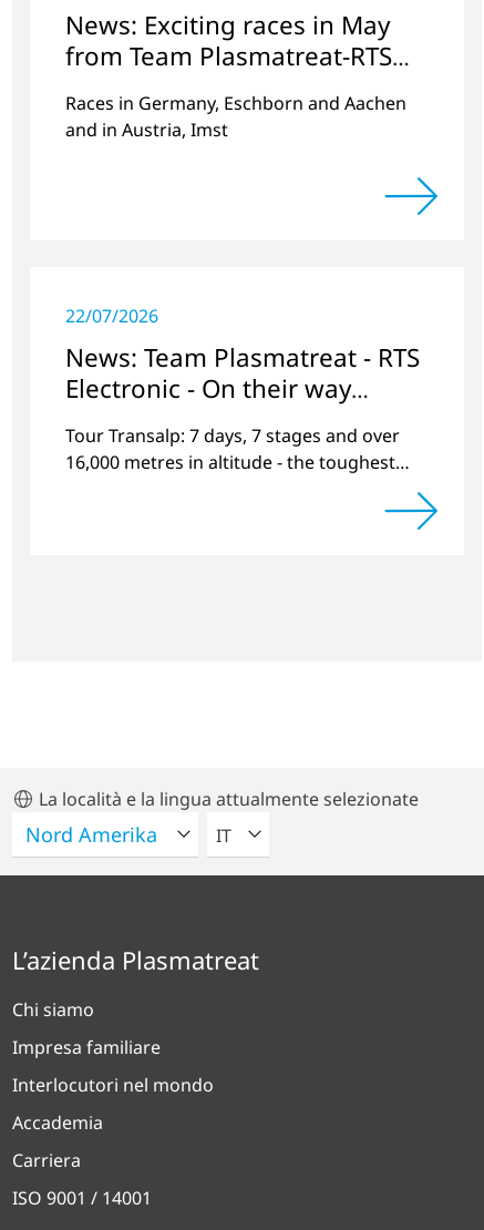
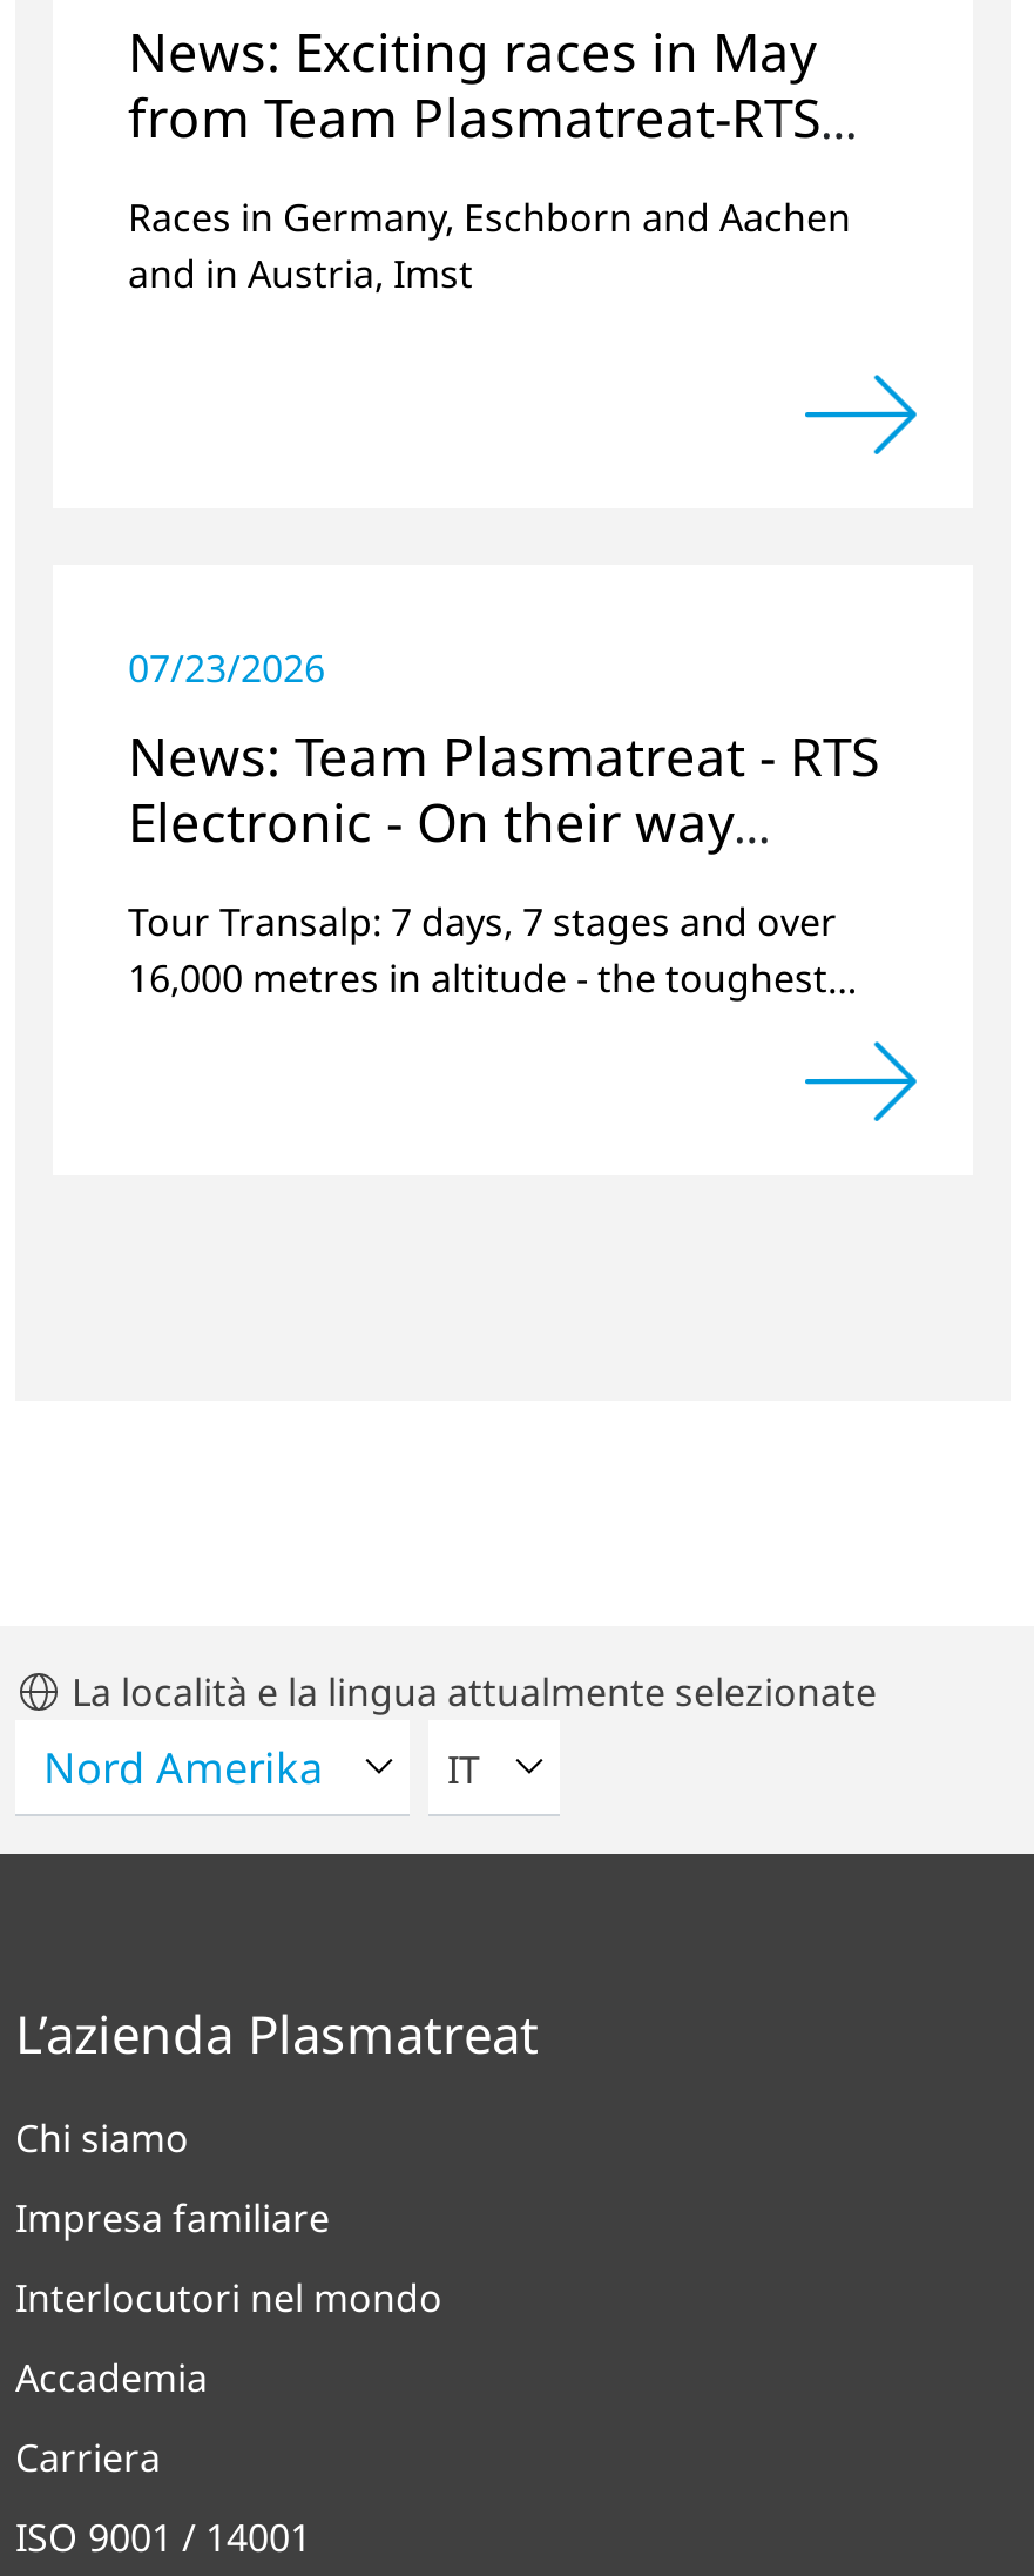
[65,304,158,328] 22/07/2026 -> [128,643,325,695] 07/23/2026

